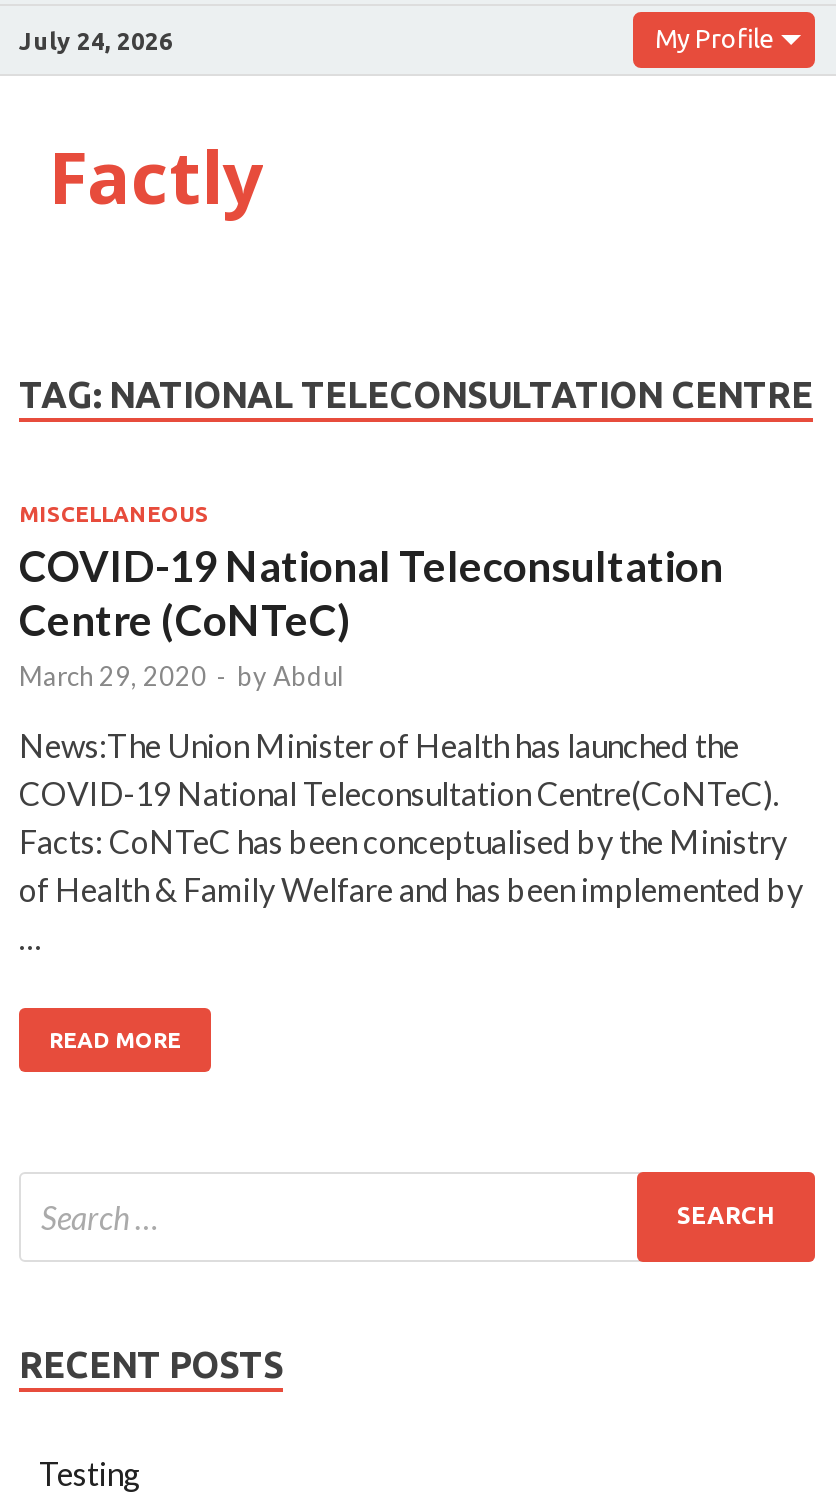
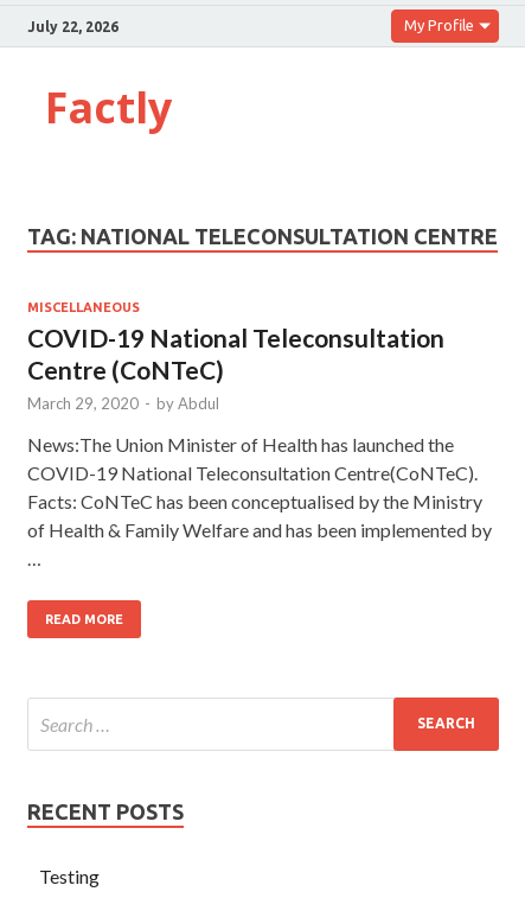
[19,27,173,53] July 24, 2026 -> [27,18,119,34] July 22, 2026

